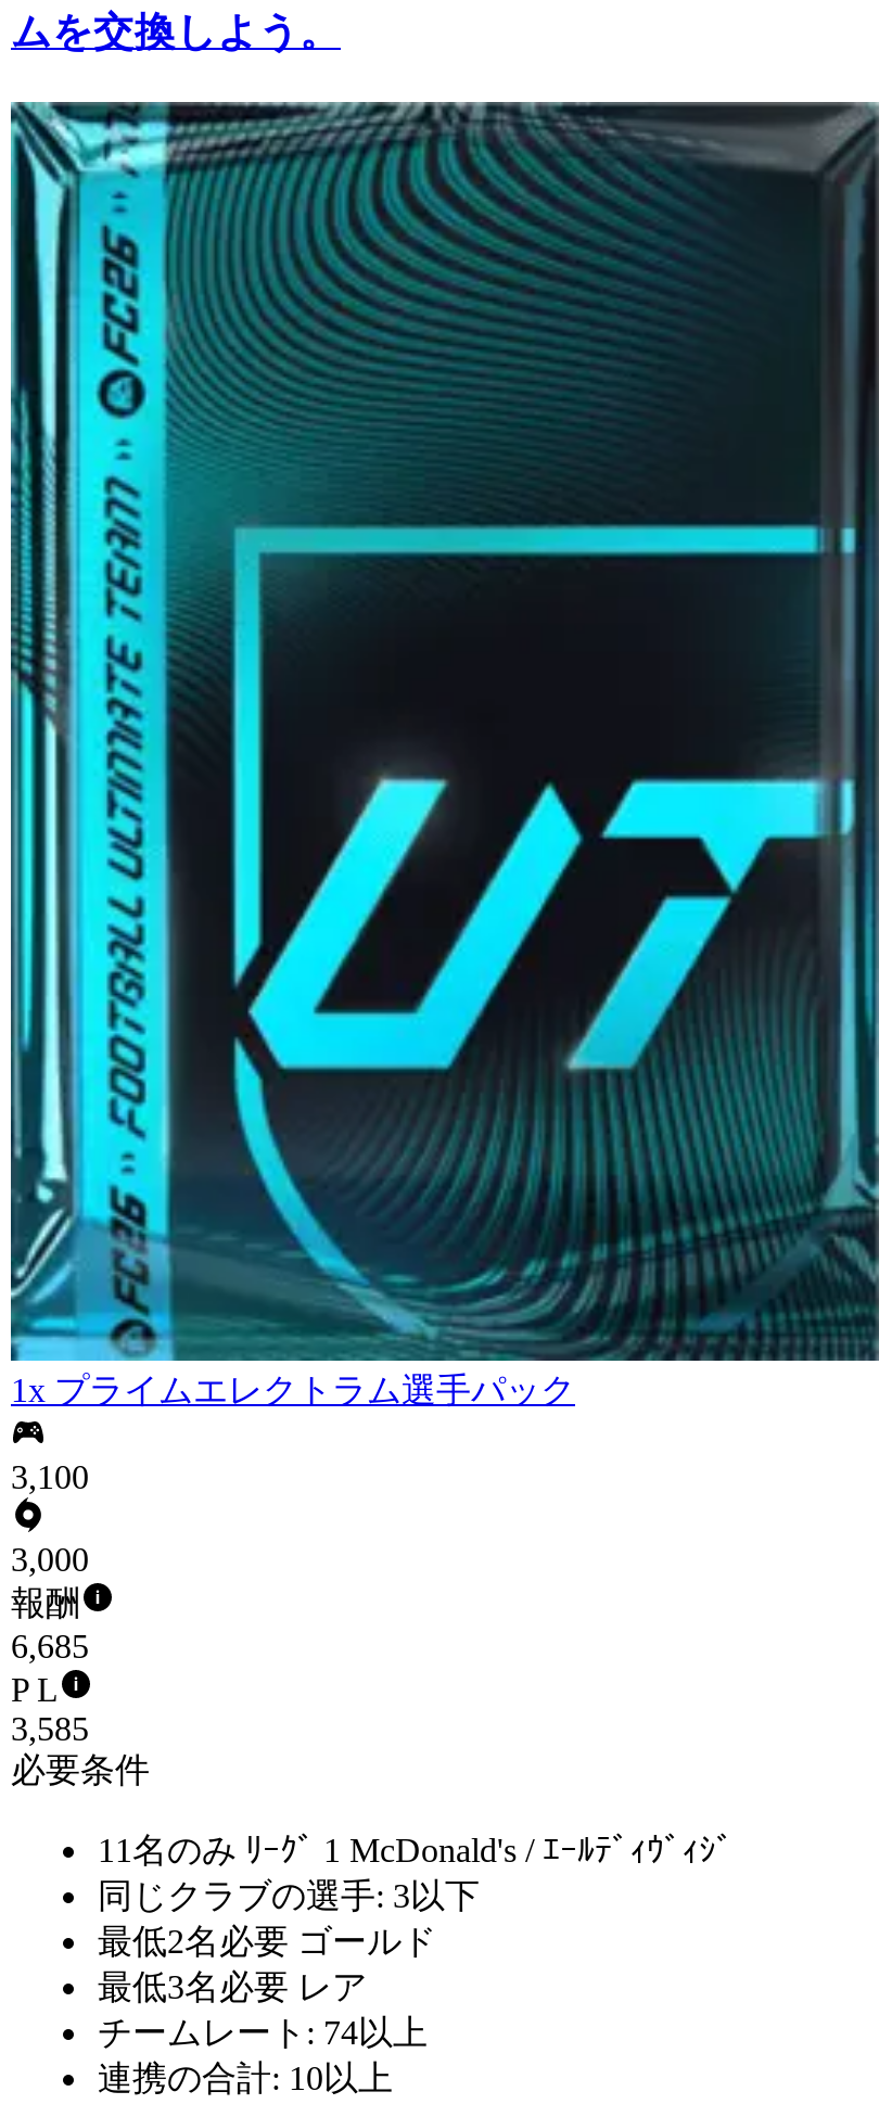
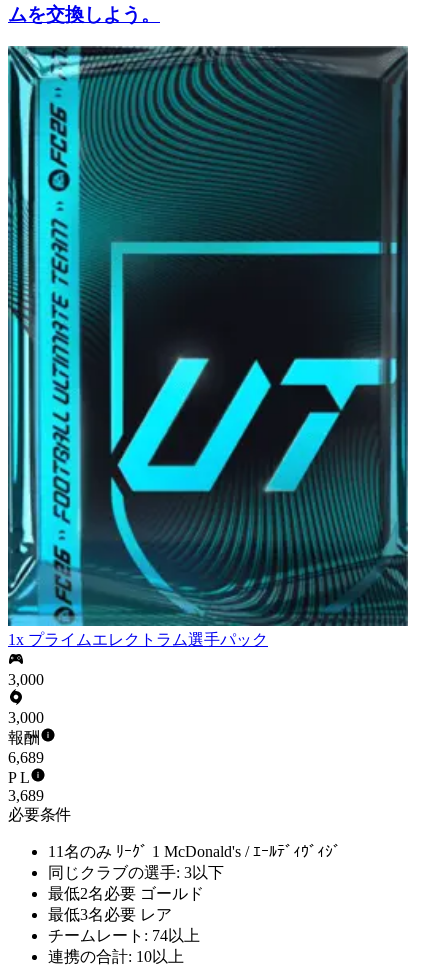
[11,1457,89,1494] 3,100 -> [8,671,44,688] 3,000
[11,1626,89,1663] 6,685 -> [8,749,44,766] 6,689
[11,1709,89,1745] 3,585 -> [8,787,44,804] 3,689

